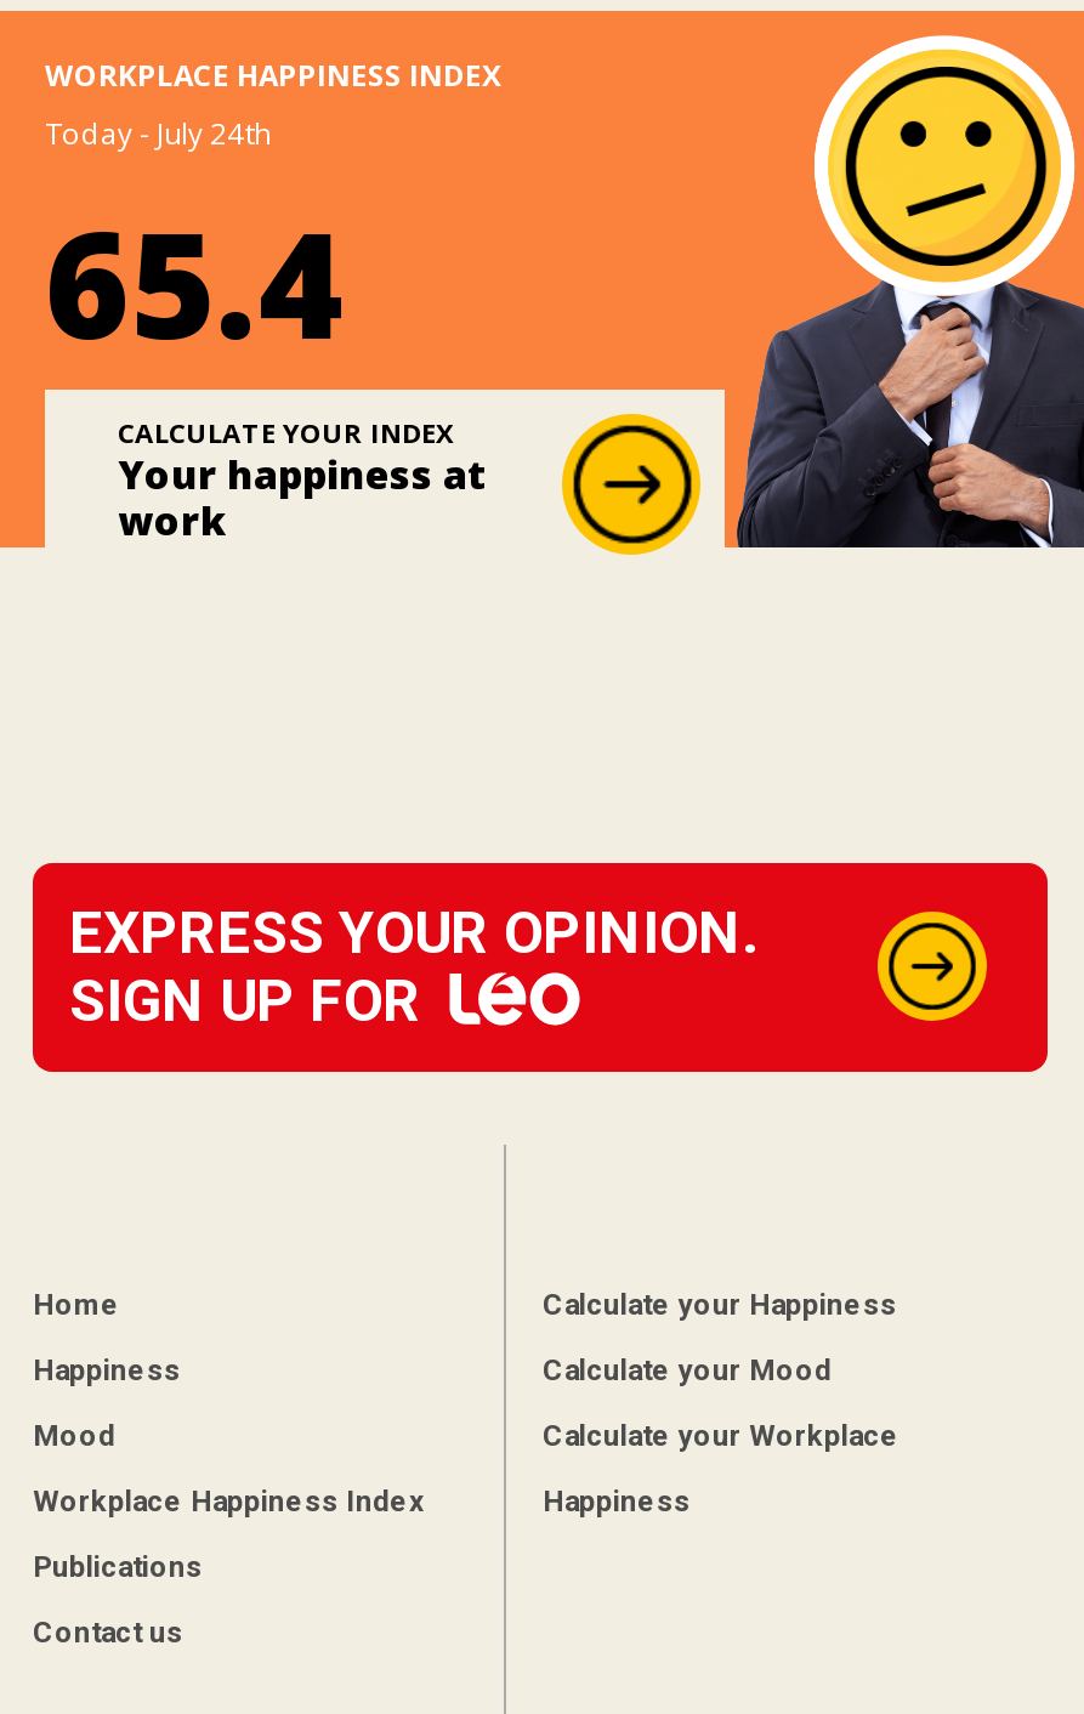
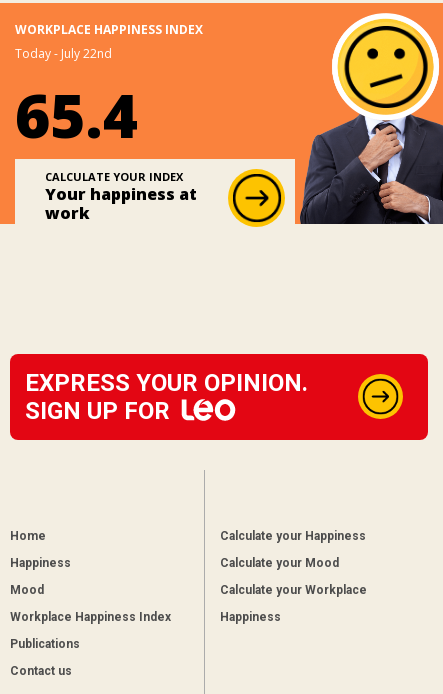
[45,112,271,153] Today - July 24th -> [15,45,112,62] Today - July 22nd

